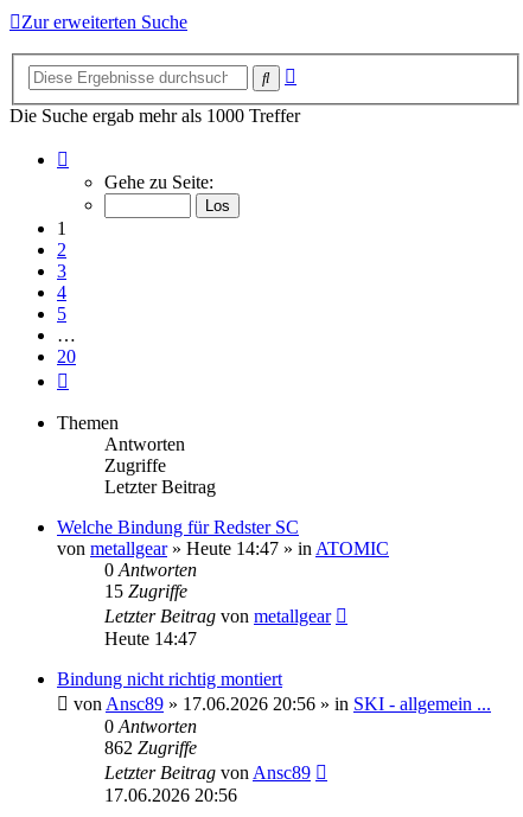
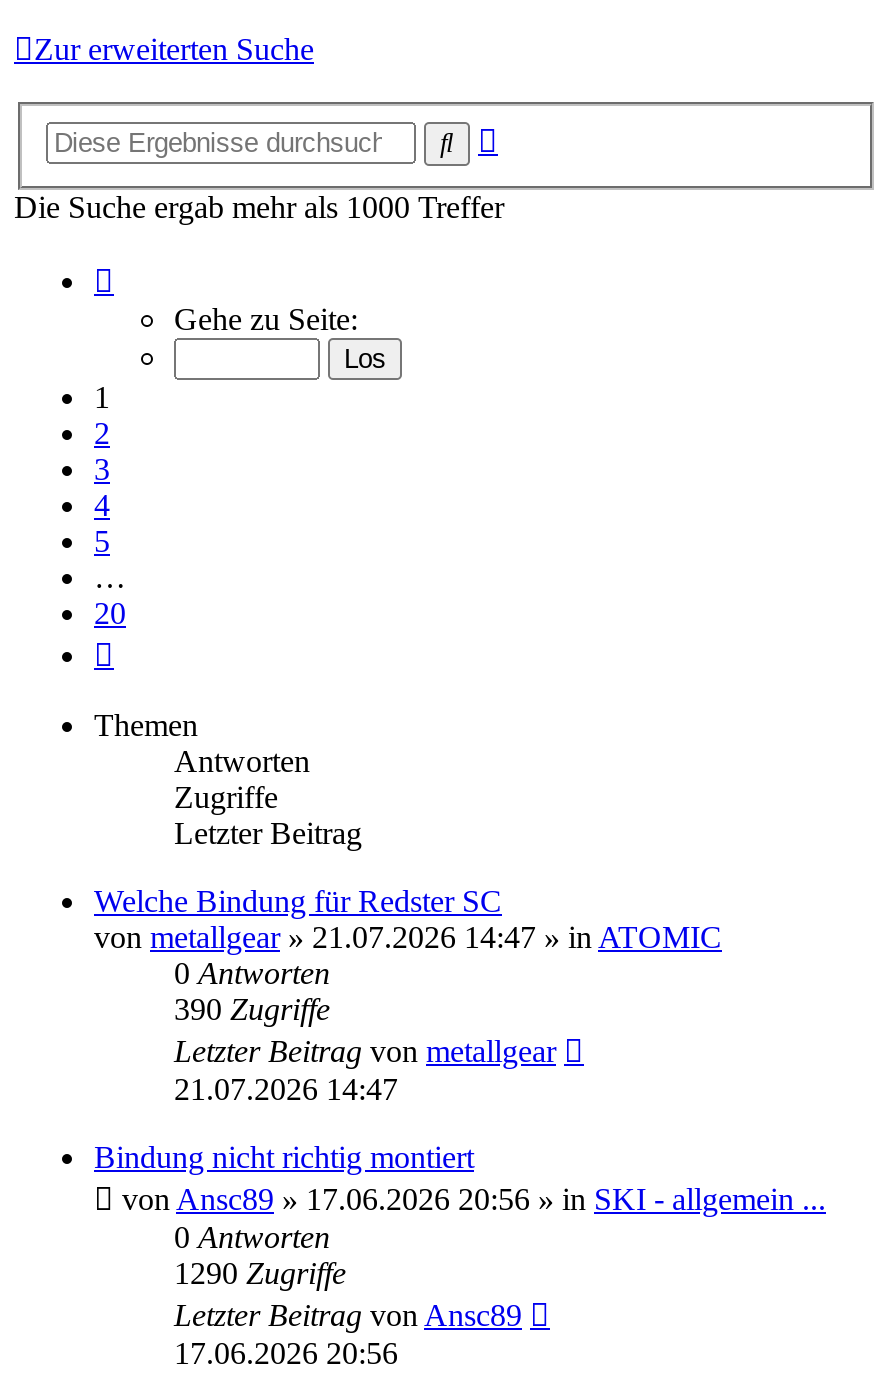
[57,538,389,558] von metallgear» Heute 14:47 » in ATOMIC -> [94,920,722,954] von metallgear» 21.07.2026 14:47 » in ATOMIC
[104,581,187,601] 15 Zugriffe -> [174,992,330,1026] 390 Zugriffe
[104,628,197,649] Heute 14:47 -> [174,1072,398,1106] 21.07.2026 14:47
[104,737,197,758] 862 Zugriffe -> [174,1256,346,1290] 1290 Zugriffe

